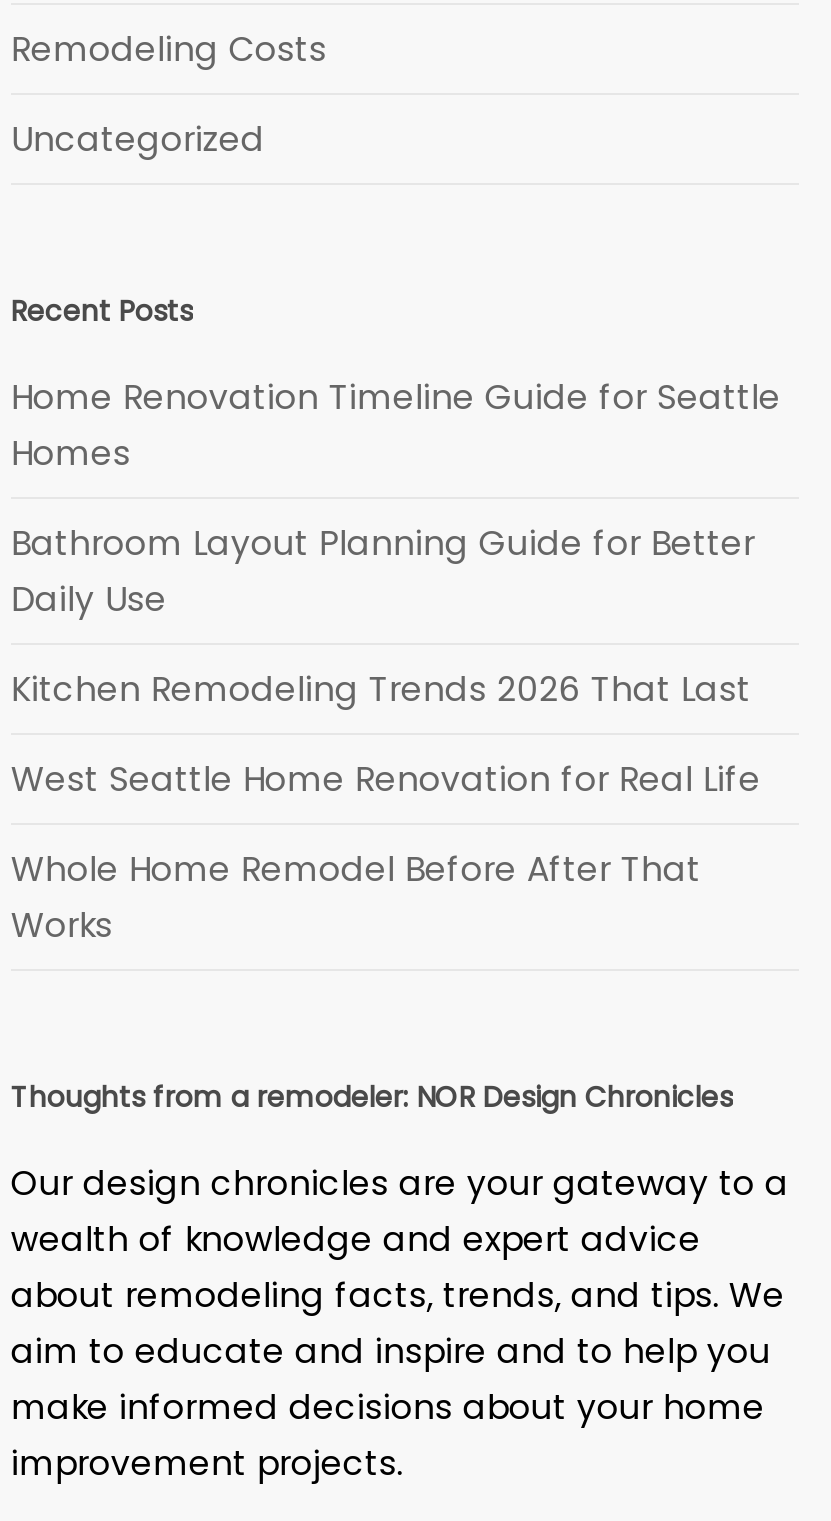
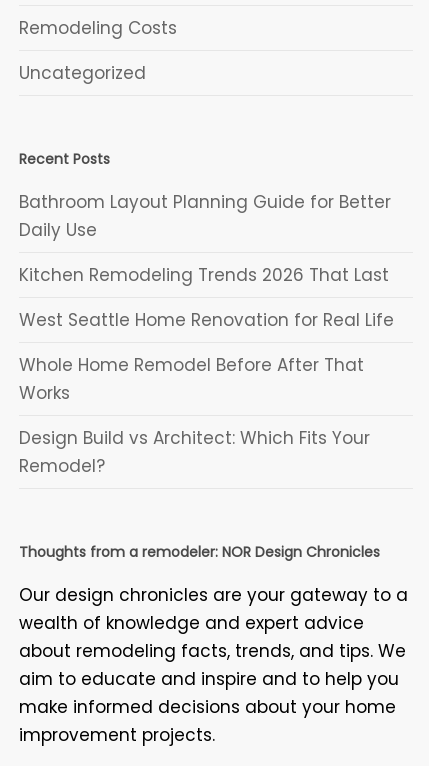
[11,372,781,476] Home Renovation Timeline Guide for Seattle | Homes -> none
moved [11,518,761,948] -> [19,190,394,405]: Bathroom Layout Planning Guide for Better | Daily Use | Kitchen Remodeling Trends 2026 That Last | West Seattle Home Renovation for Real Life | Whole Home Remodel Before After That | Works
none -> [19,426,370,478] Design Build vs Architect: Which Fits Your | Remodel?

